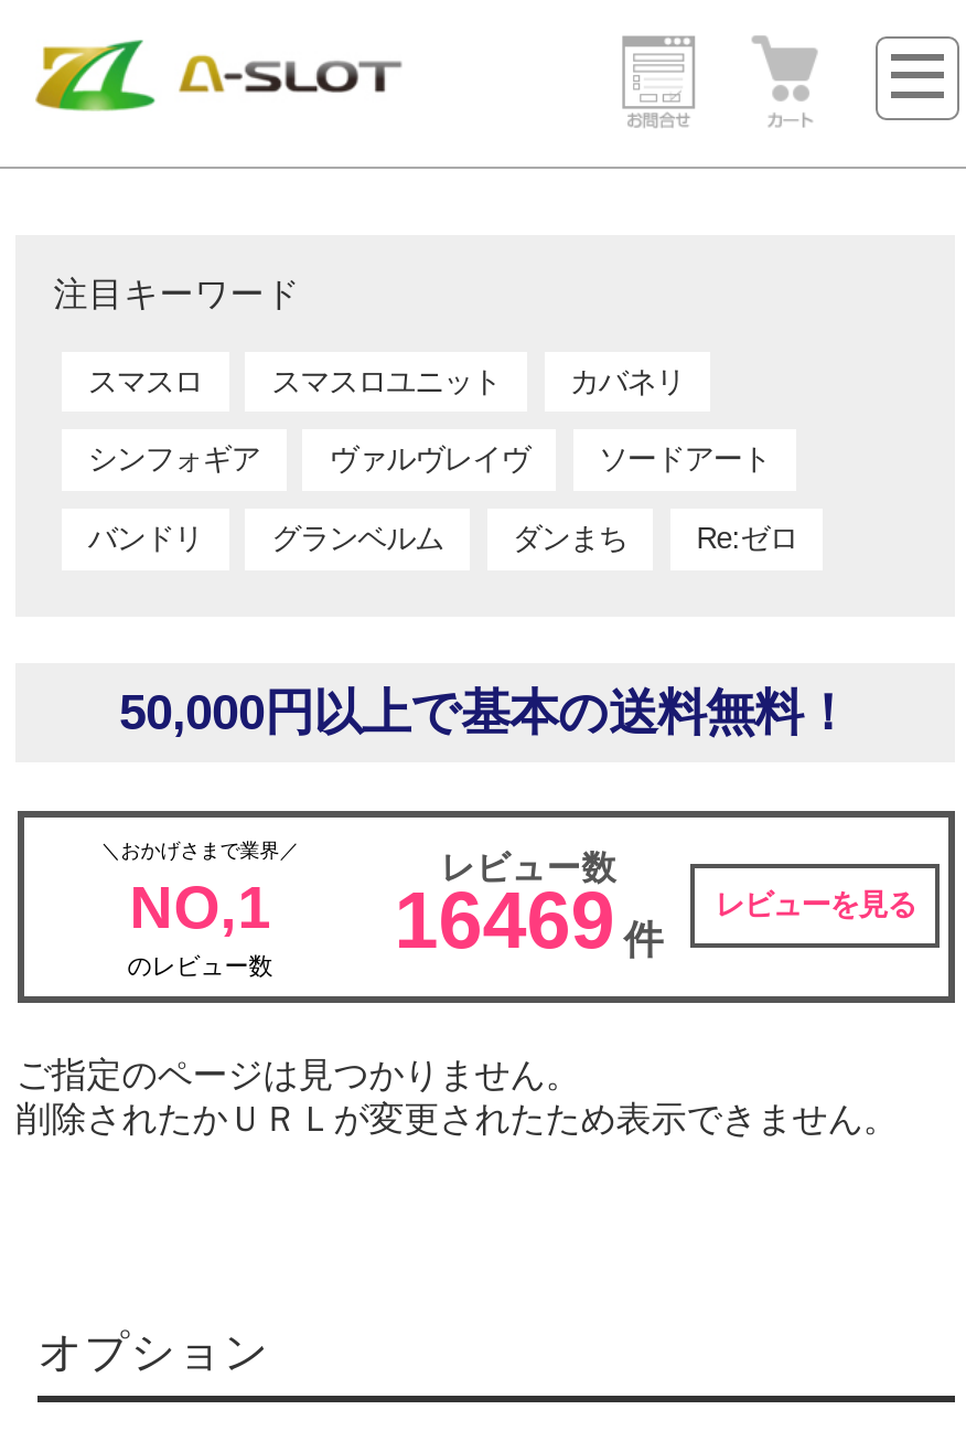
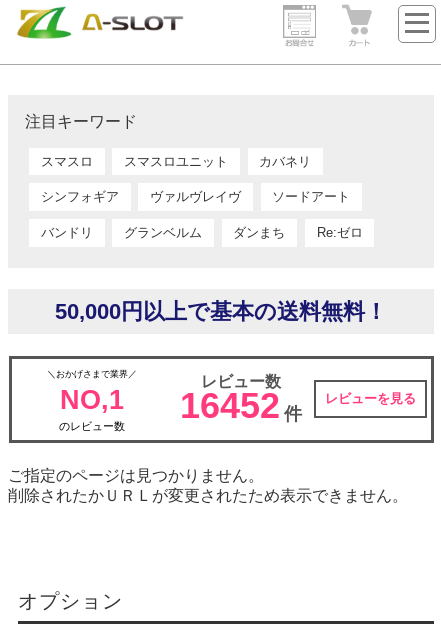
[129,874,916,965] NO,1 16469 件 レビューを見る -> [60,385,416,426] NO,1 16452 件 レビューを見る

